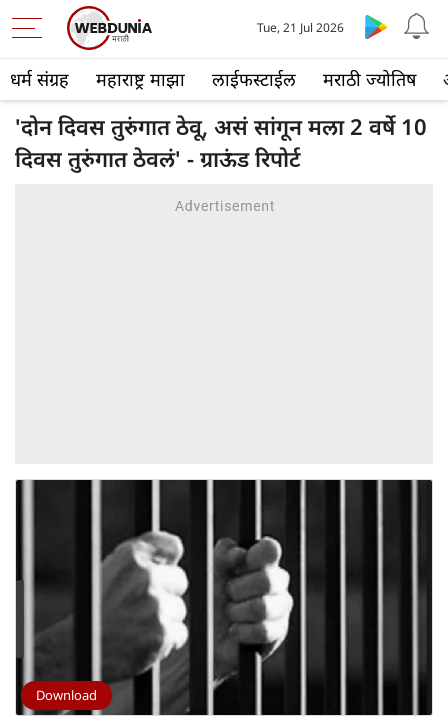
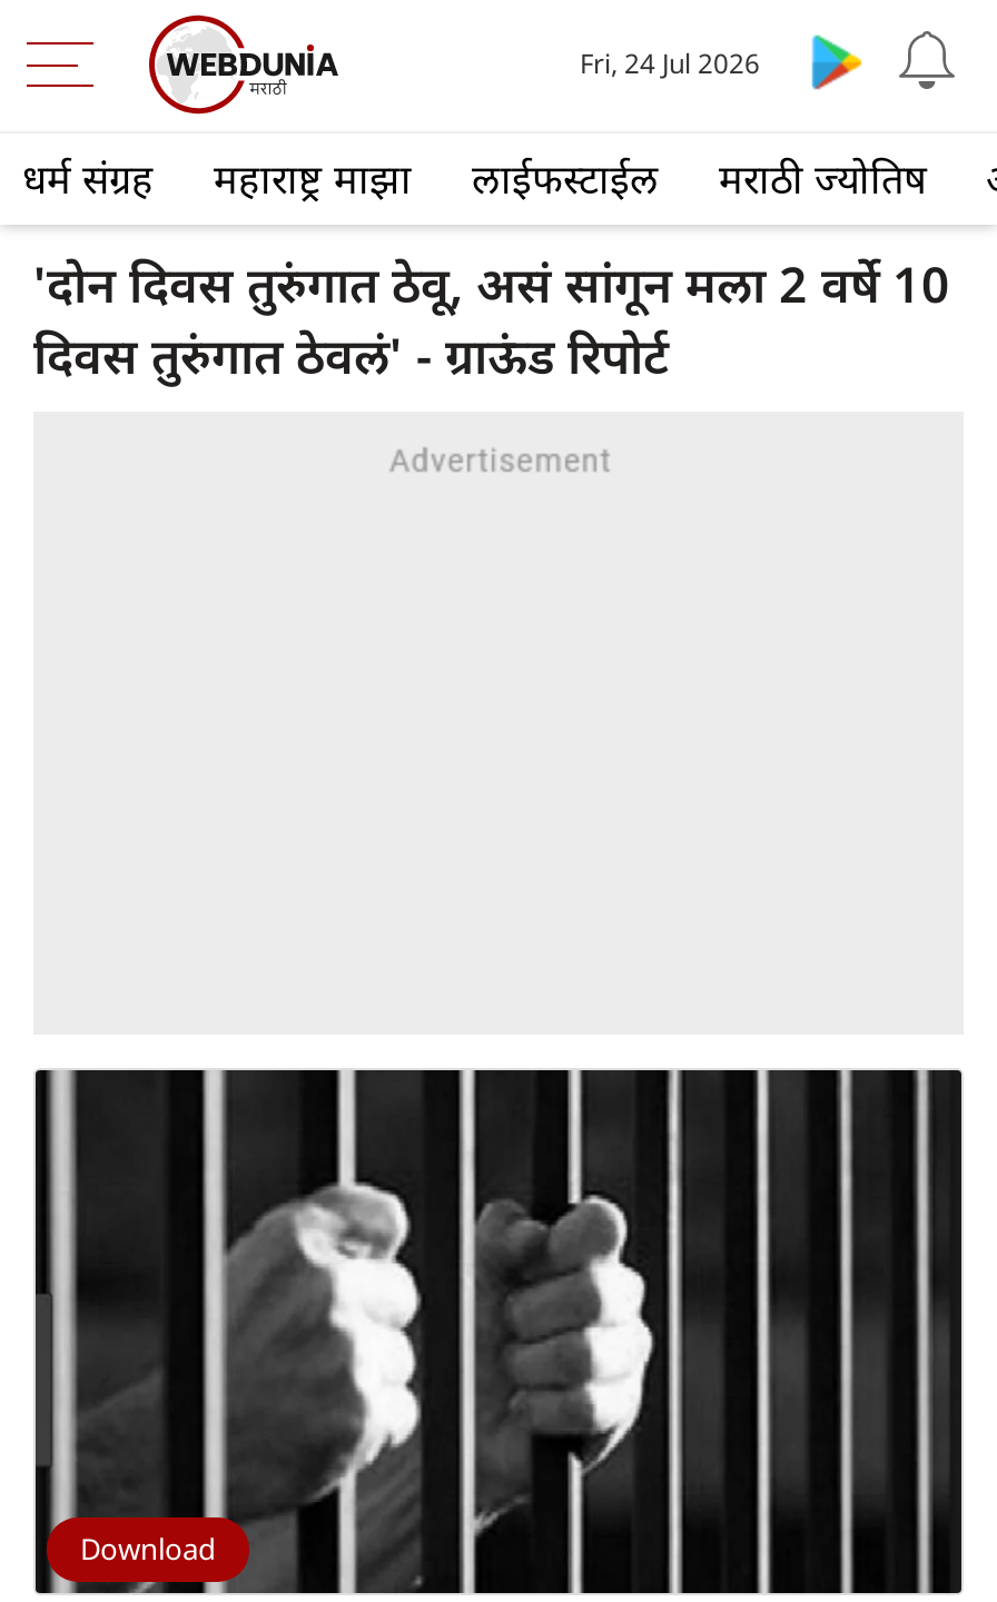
[257,19,344,36] Tue, 21 Jul 2026 -> [580,44,760,82] Fri, 24 Jul 2026

